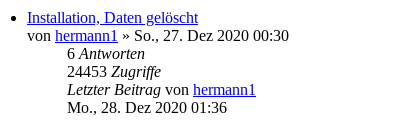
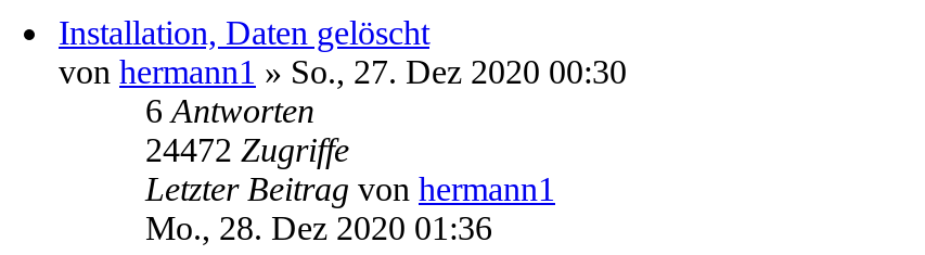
[67,63,161,80] 24453 Zugriffe -> [145,131,349,168] 24472 Zugriffe

